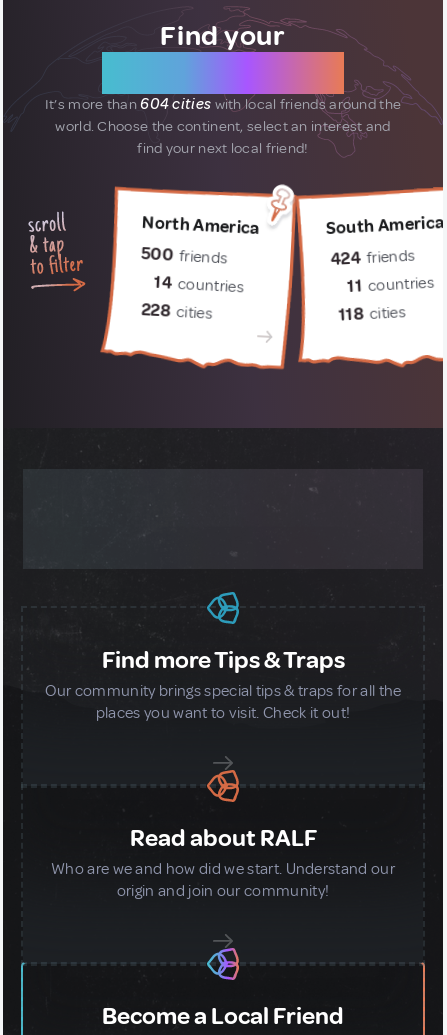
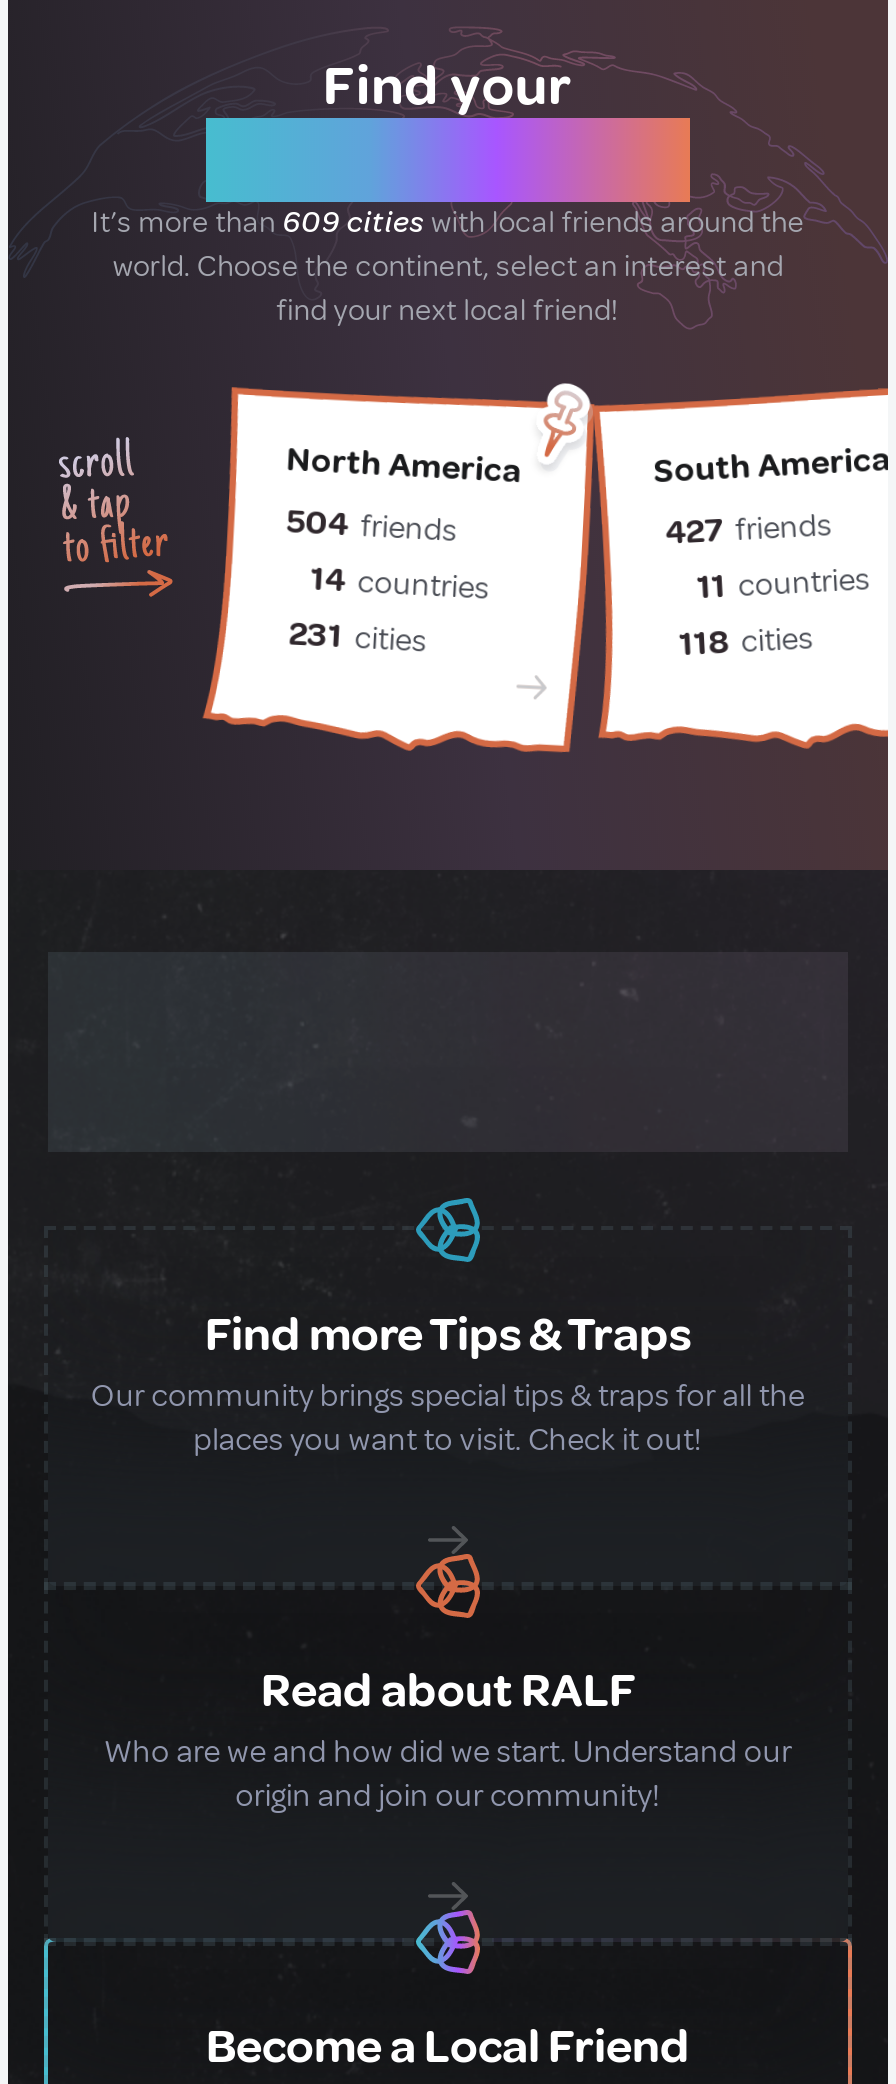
[45,95,401,114] It’s more than 604 cities with local friends around the -> [91,204,804,242] It’s more than 609 cities with local friends around the
[141,243,228,268] 500 friends -> [286,500,458,551] 504 friends
[330,246,415,270] 424 friends -> [664,505,833,554] 427 friends
[141,299,213,324] 228 cities -> [288,612,428,662] 231 cities

